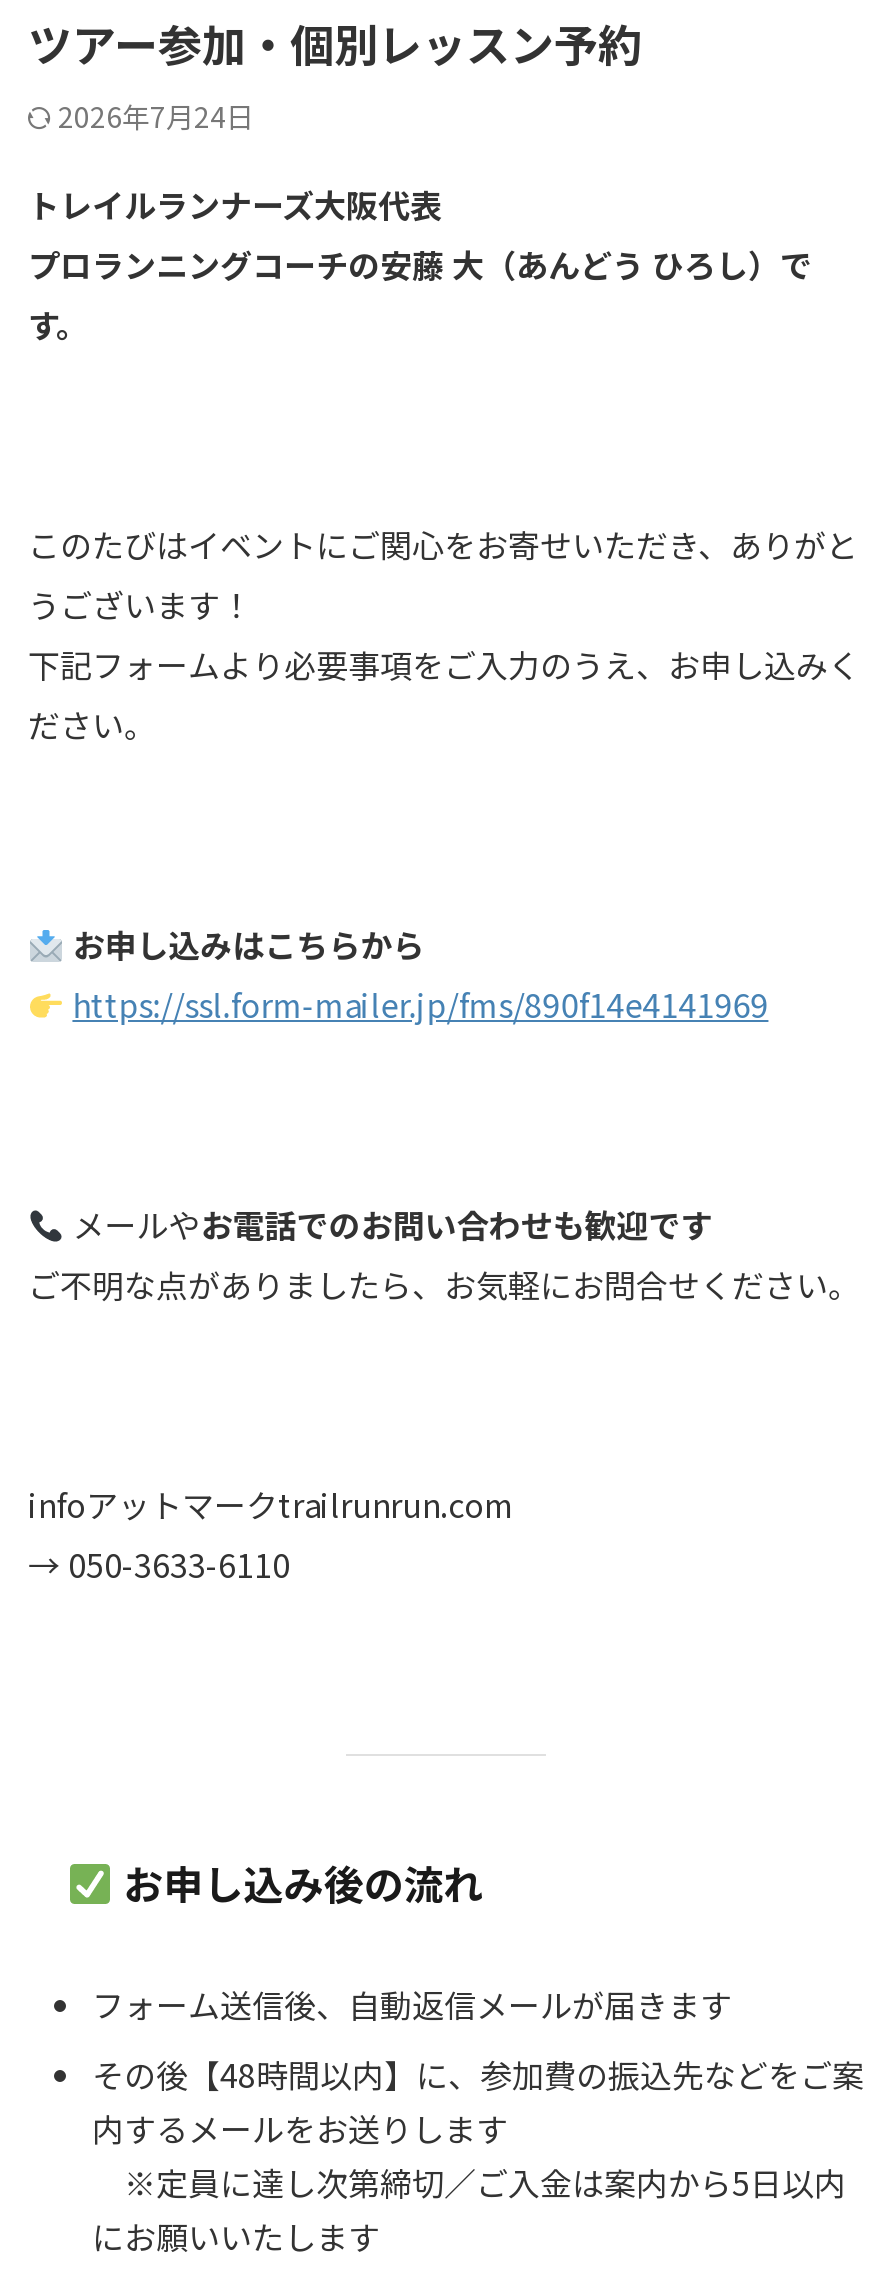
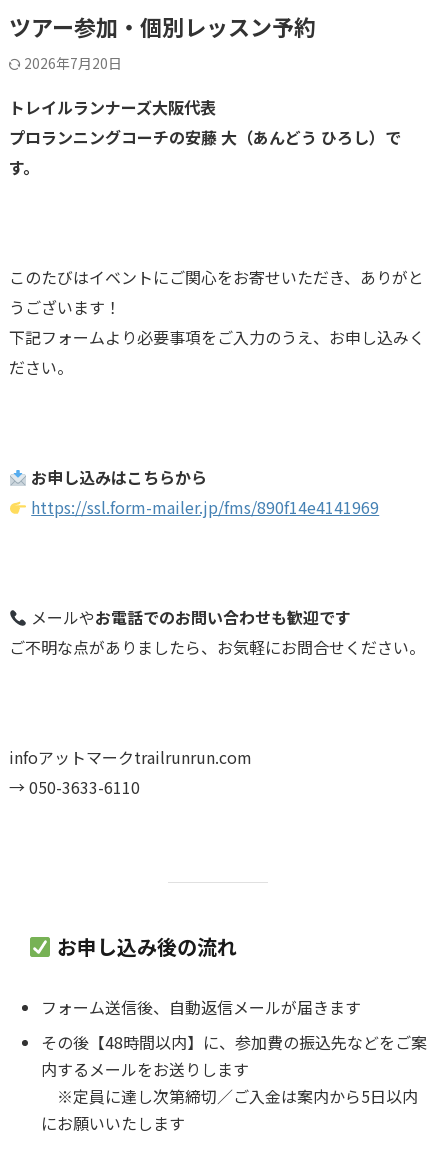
[58,96,254,136] 2026年7月24日 -> [24,53,122,73] 2026年7月20日

